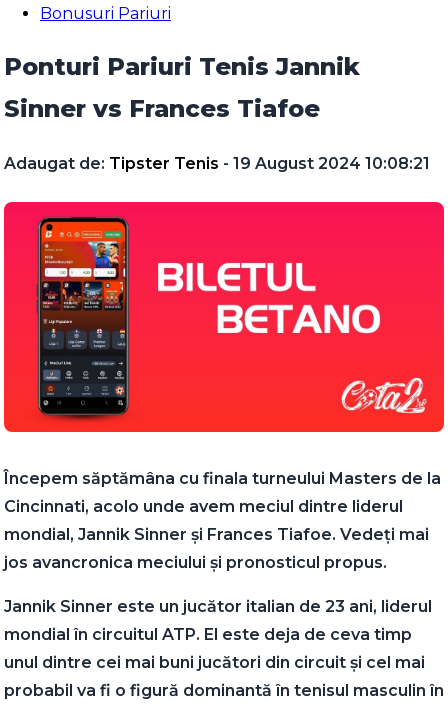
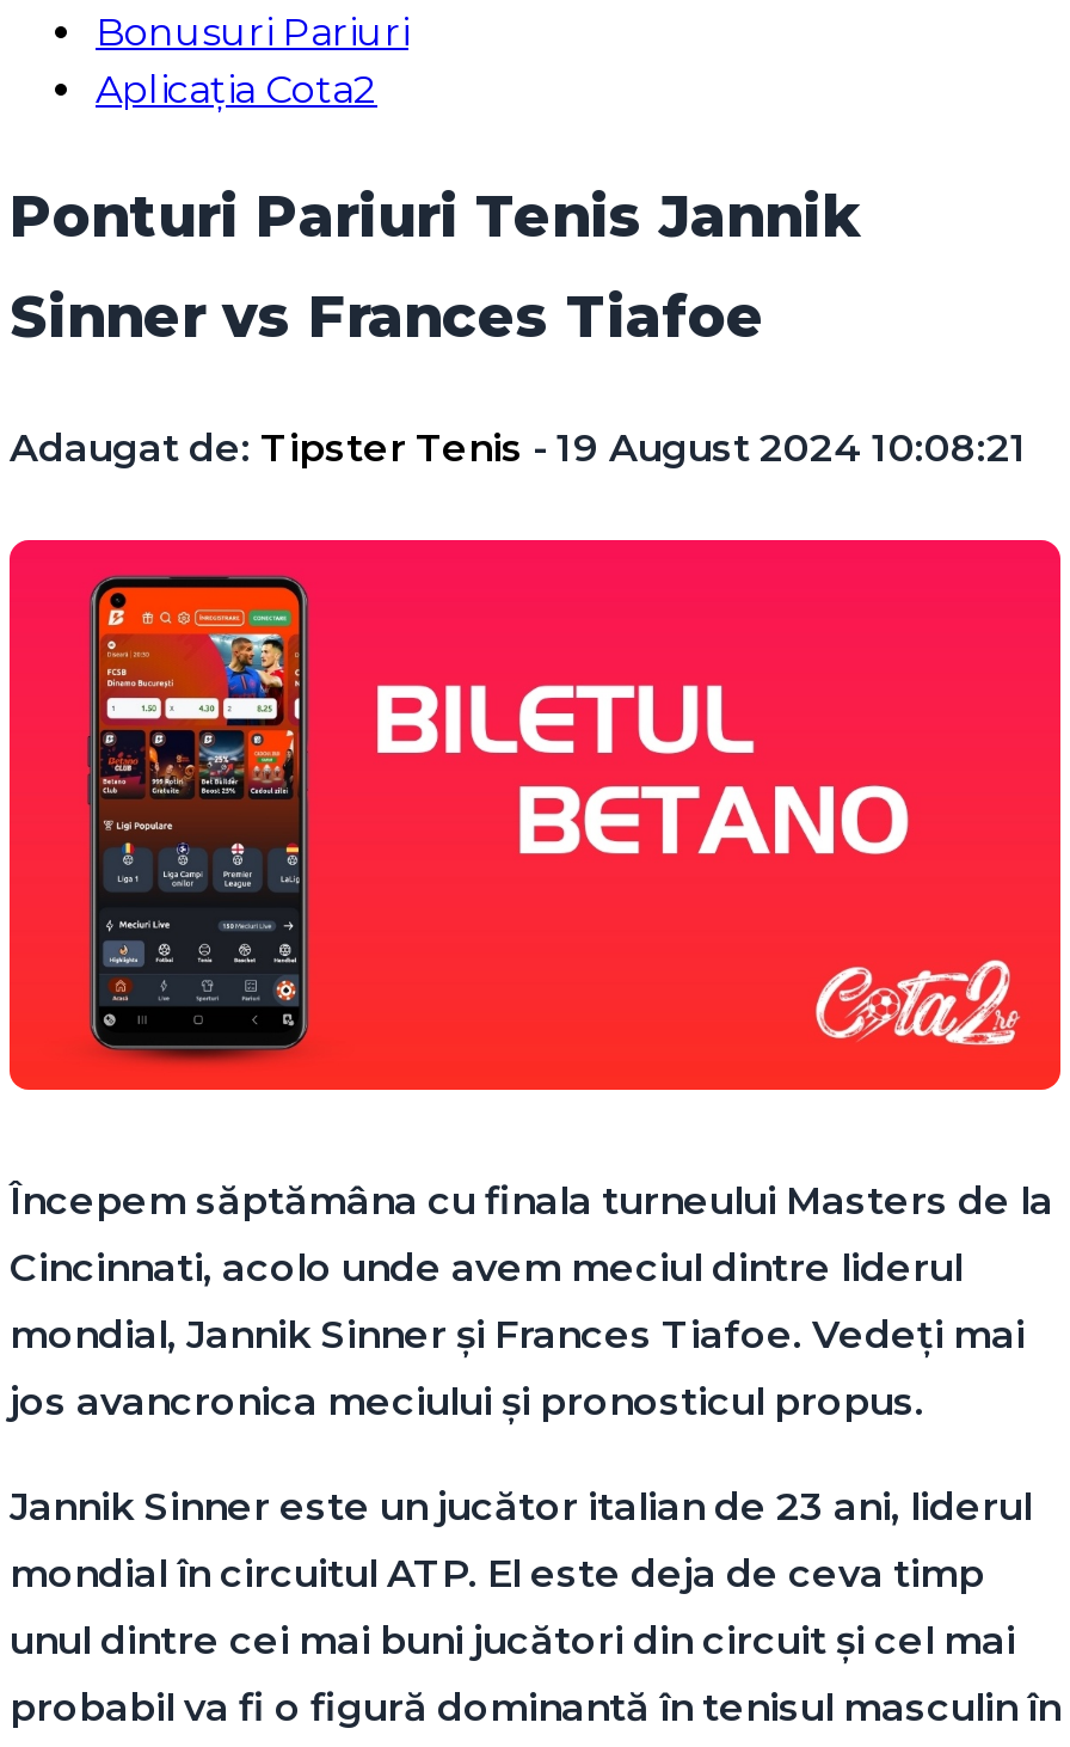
none -> [96,67,377,112] Aplicația Cota2

